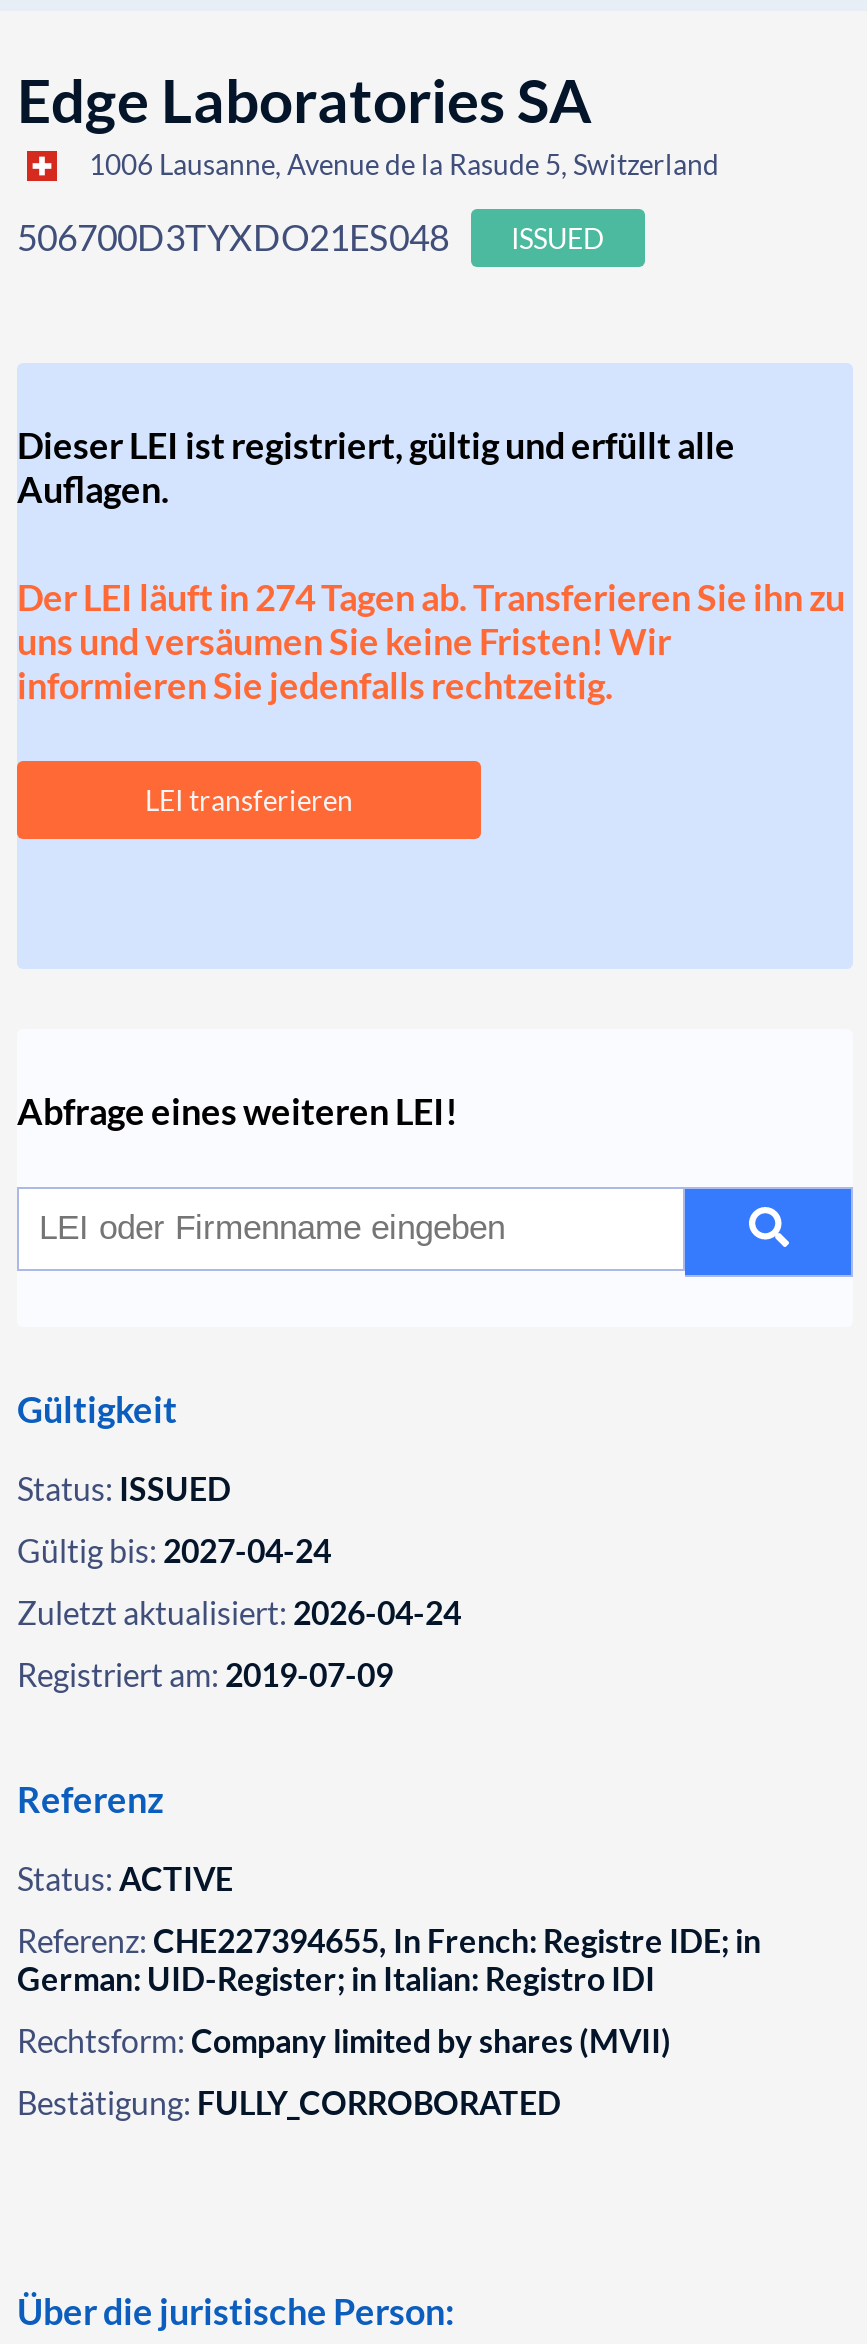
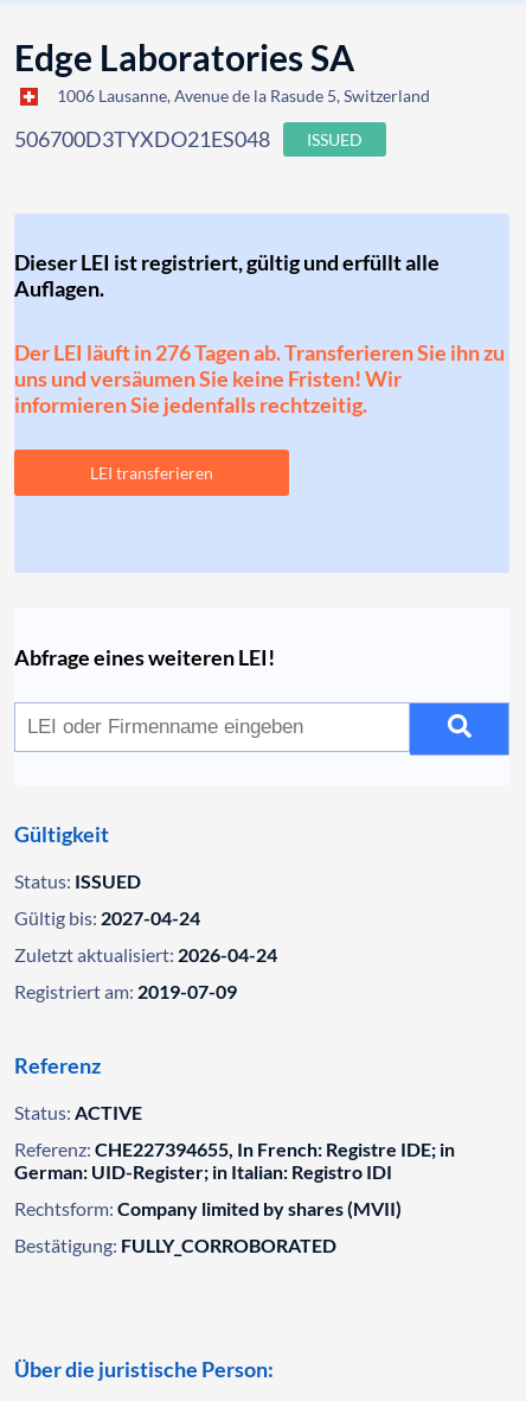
[17,575,845,619] Der LEI läuft in 274 Tagen ab. Transferieren Sie ihn zu -> [14,339,505,365] Der LEI läuft in 276 Tagen ab. Transferieren Sie ihn zu

